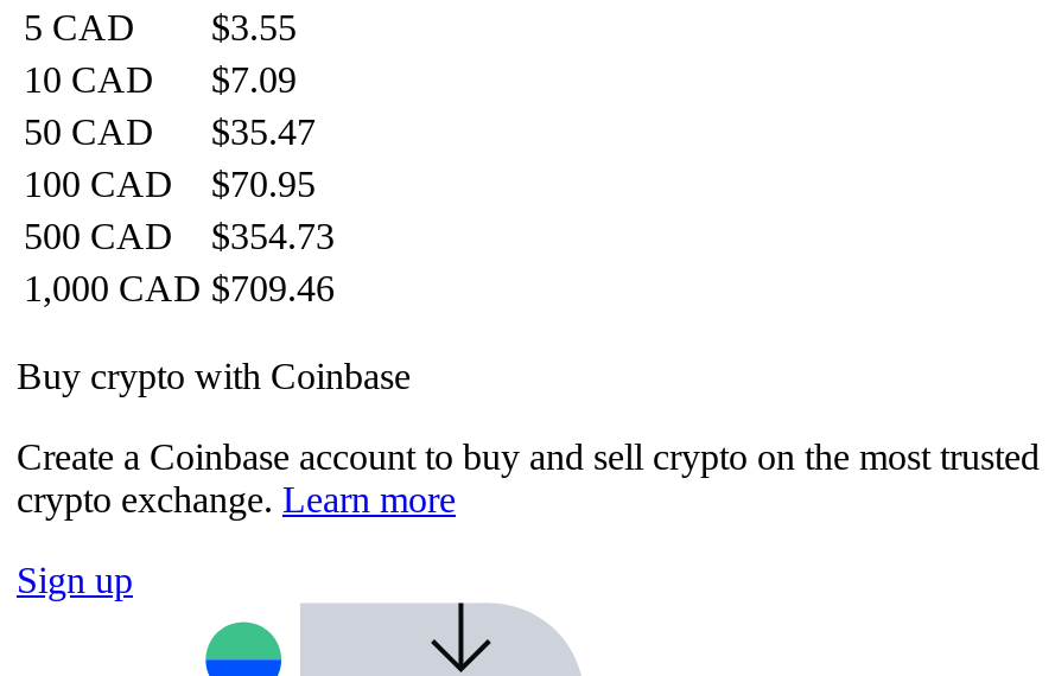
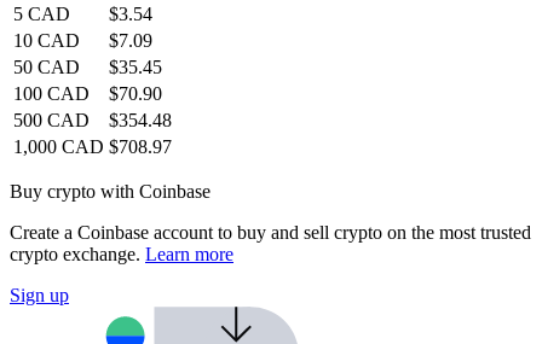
[24,8,297,48] 5 CAD $3.55 -> [13,4,152,24] 5 CAD $3.54
[24,112,316,152] 50 CAD $35.47 -> [13,57,162,77] 50 CAD $35.45
[24,164,316,204] 100 CAD $70.95 -> [13,84,162,104] 100 CAD $70.90
[24,216,335,257] 500 CAD $354.73 -> [13,110,172,131] 500 CAD $354.48
[24,269,335,309] 1,000 CAD $709.46 -> [13,137,172,157] 1,000 CAD $708.97

